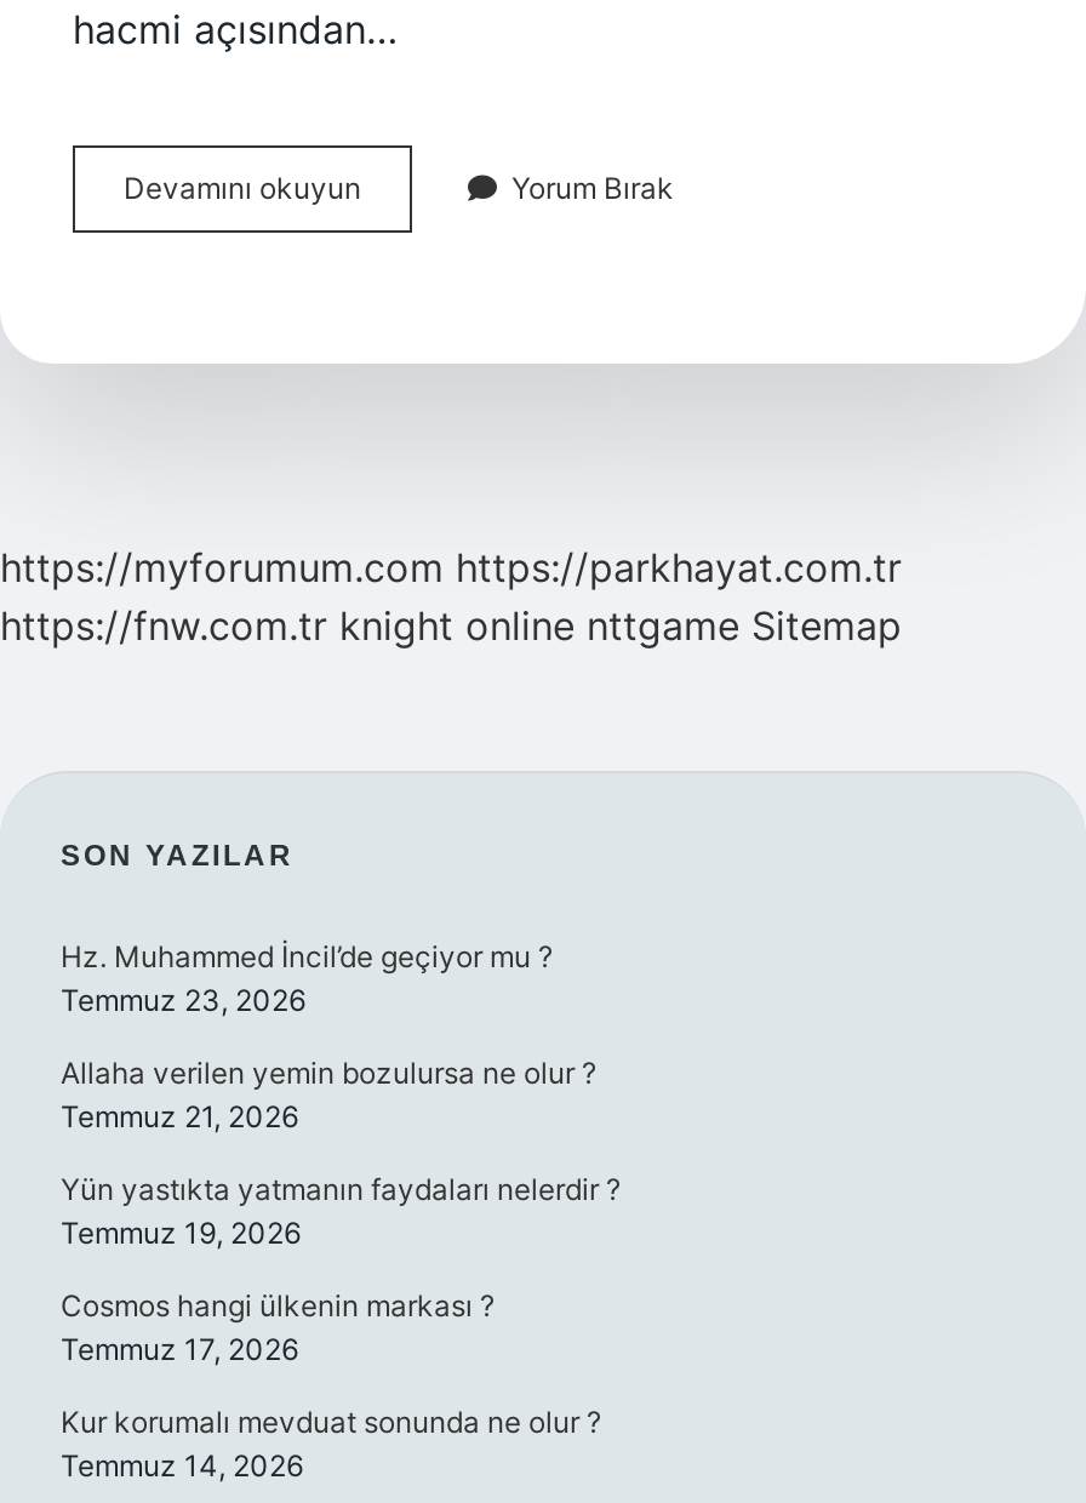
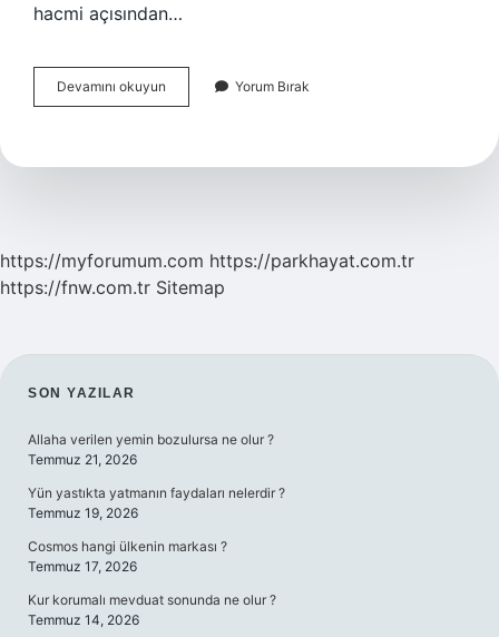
[0,601,902,650] https://fnw.com.tr knight online nttgame Sitemap -> [0,276,225,298] https://fnw.com.tr Sitemap
[61,938,553,1018] Hz. Muhammed İncil’de geçiyor mu ? | Temmuz 23, 2026 -> none

